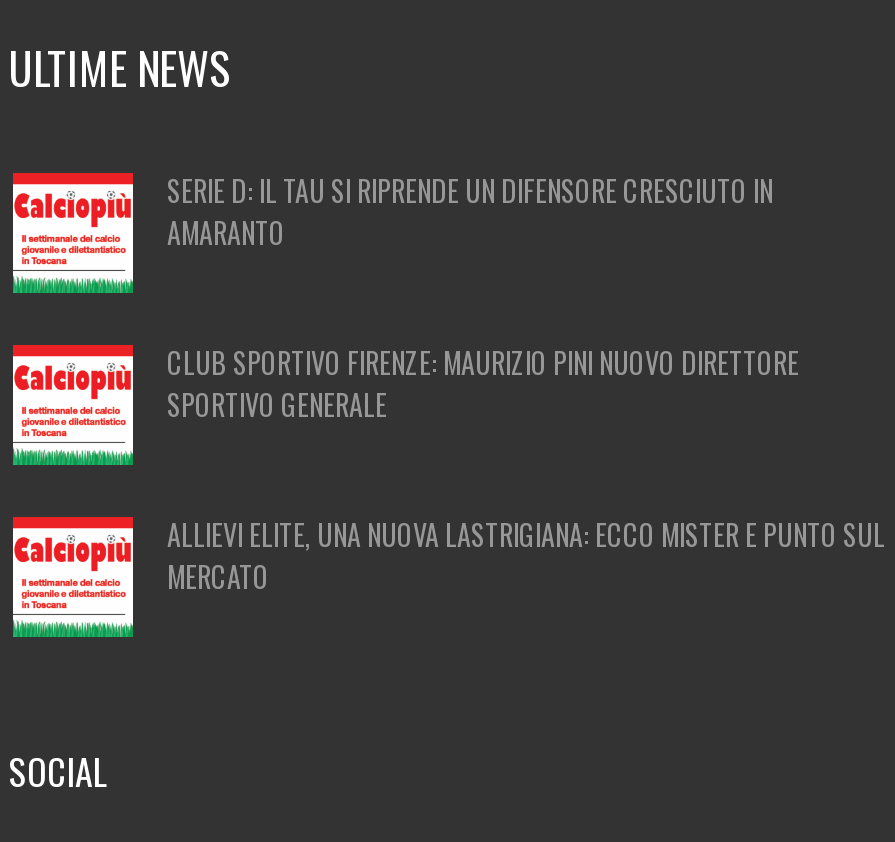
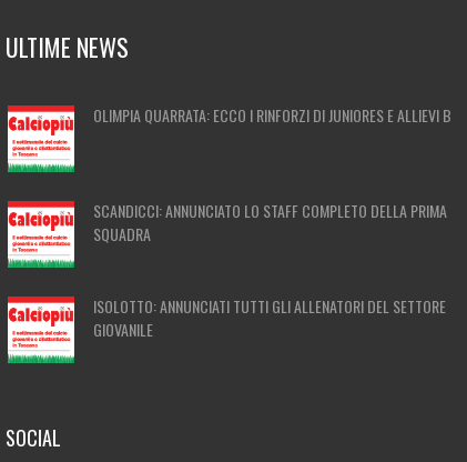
[167,169,773,253] SERIE D: IL TAU SI RIPRENDE UN DIFENSORE CRESCIUTO IN | AMARANTO -> [93,103,451,127] OLIMPIA QUARRATA: ECCO I RINFORZI DI JUNIORES E ALLIEVI B
[167,341,799,425] CLUB SPORTIVO FIRENZE: MAURIZIO PINI NUOVO DIRETTORE | SPORTIVO GENERALE -> [93,199,447,245] SCANDICCI: ANNUNCIATO LO STAFF COMPLETO DELLA PRIMA | SQUADRA
[167,513,885,597] ALLIEVI ELITE, UNA NUOVA LASTRIGIANA: ECCO MISTER E PUNTO SUL | MERCATO -> [93,294,446,341] ISOLOTTO: ANNUNCIATI TUTTI GLI ALLENATORI DEL SETTORE | GIOVANILE

